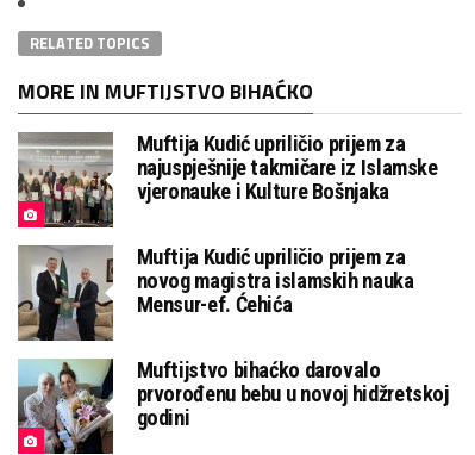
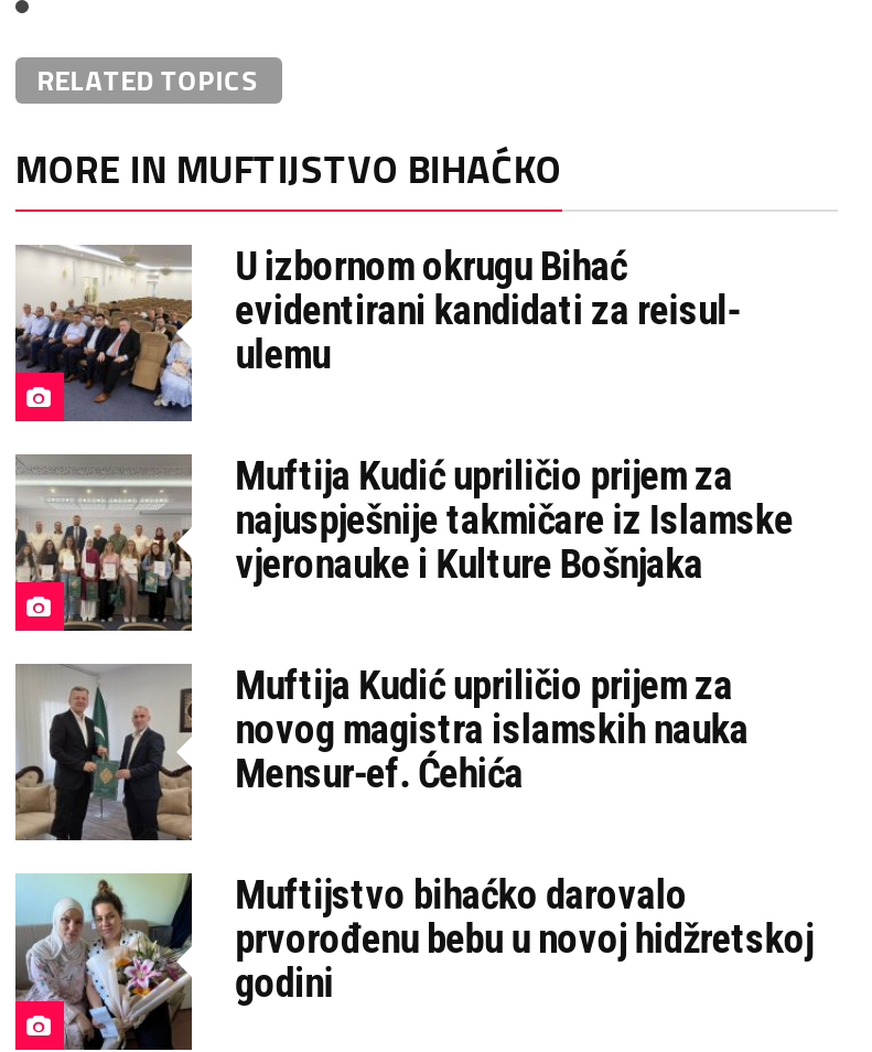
none -> [15,243,739,423] [image] | U izbornom okrugu Bihać | evidentirani kandidati za reisul- | ulemu

